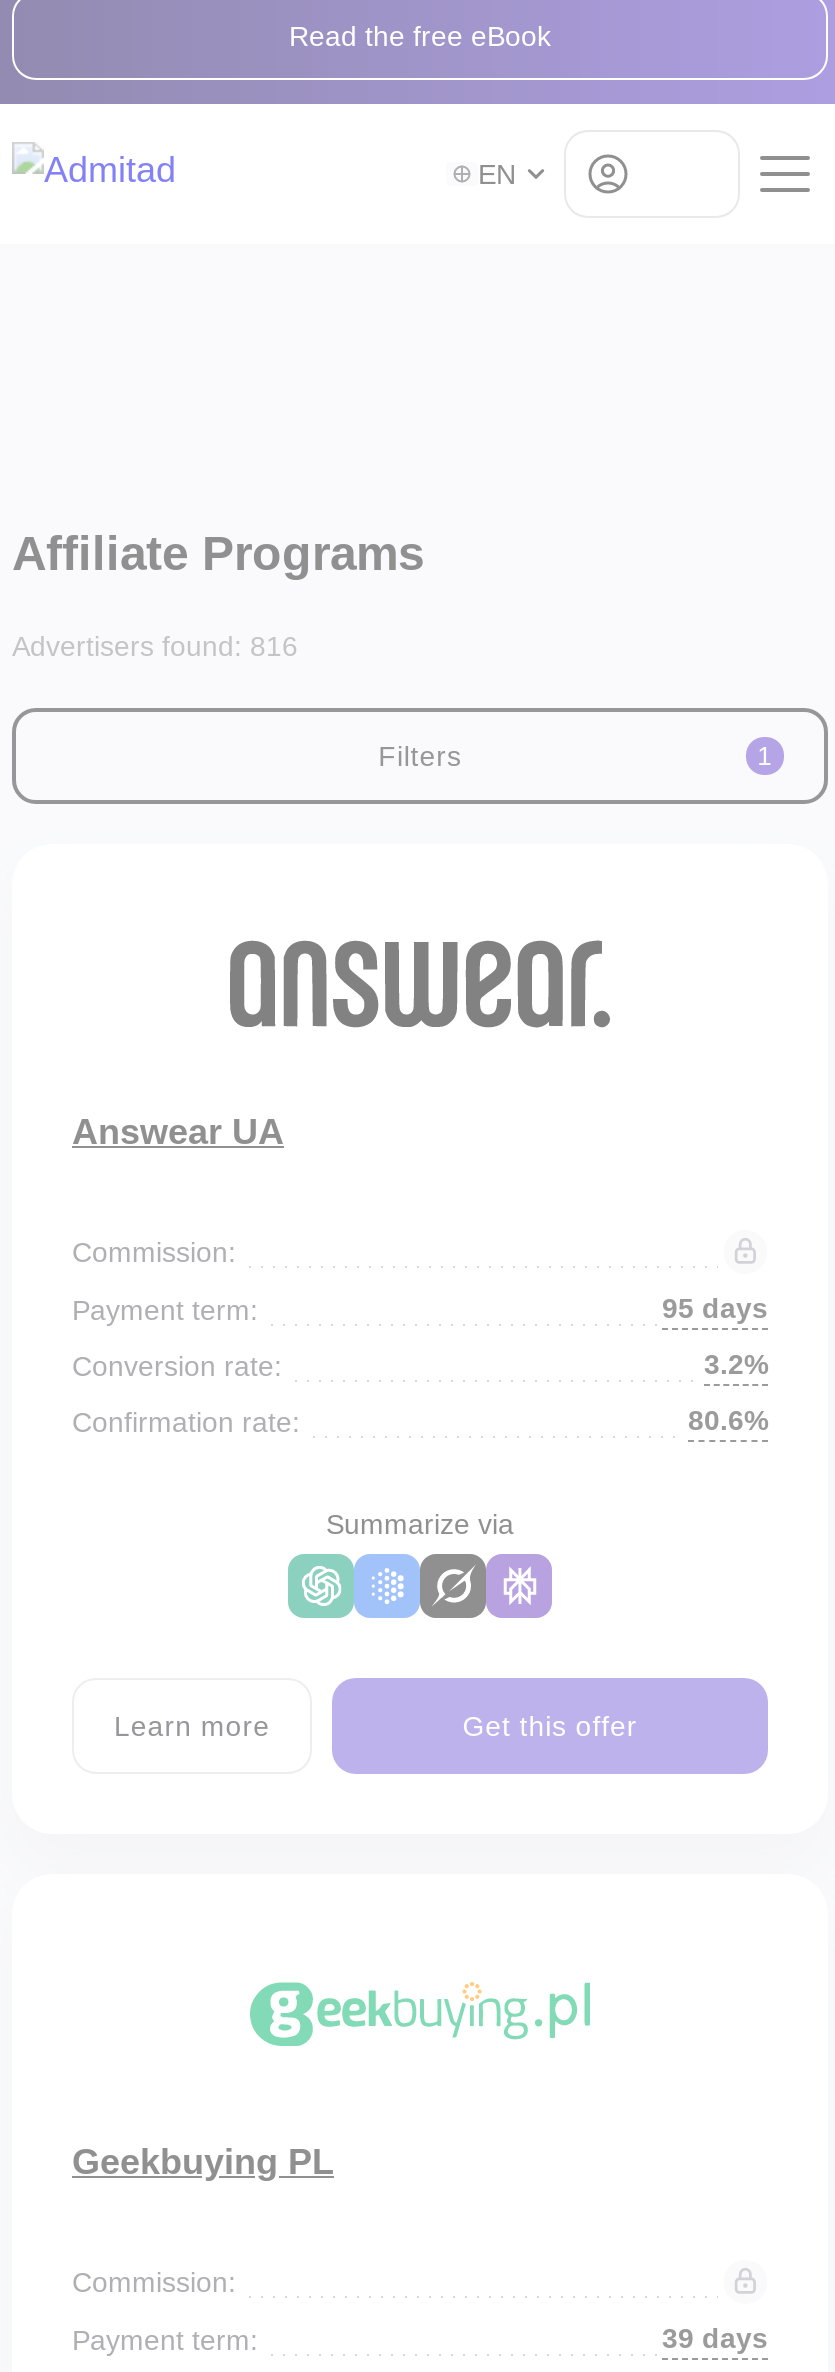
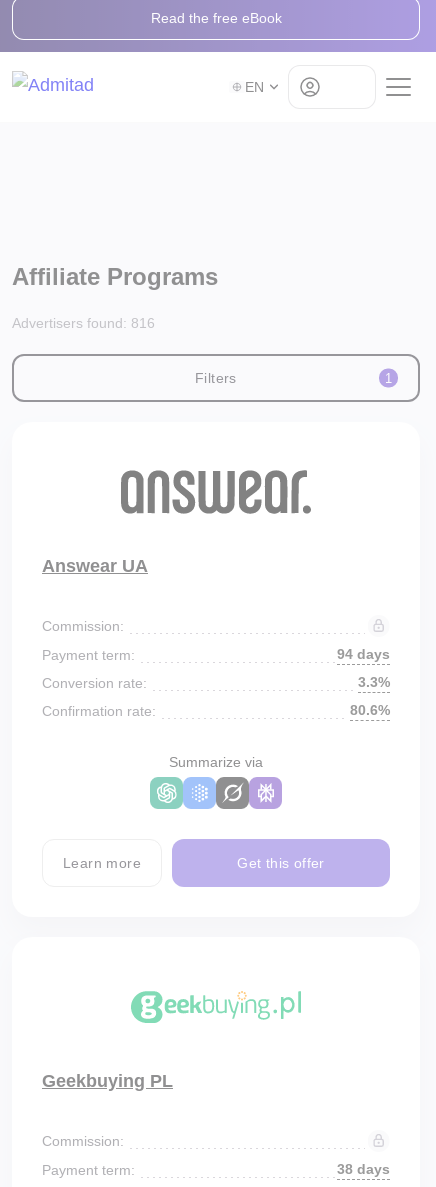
[662,1292,768,1324] 95 days -> [337,646,390,662] 94 days
[704,1348,768,1380] 3.2% -> [358,674,390,690] 3.3%
[662,2322,768,2354] 39 days -> [337,1161,390,1177] 38 days

